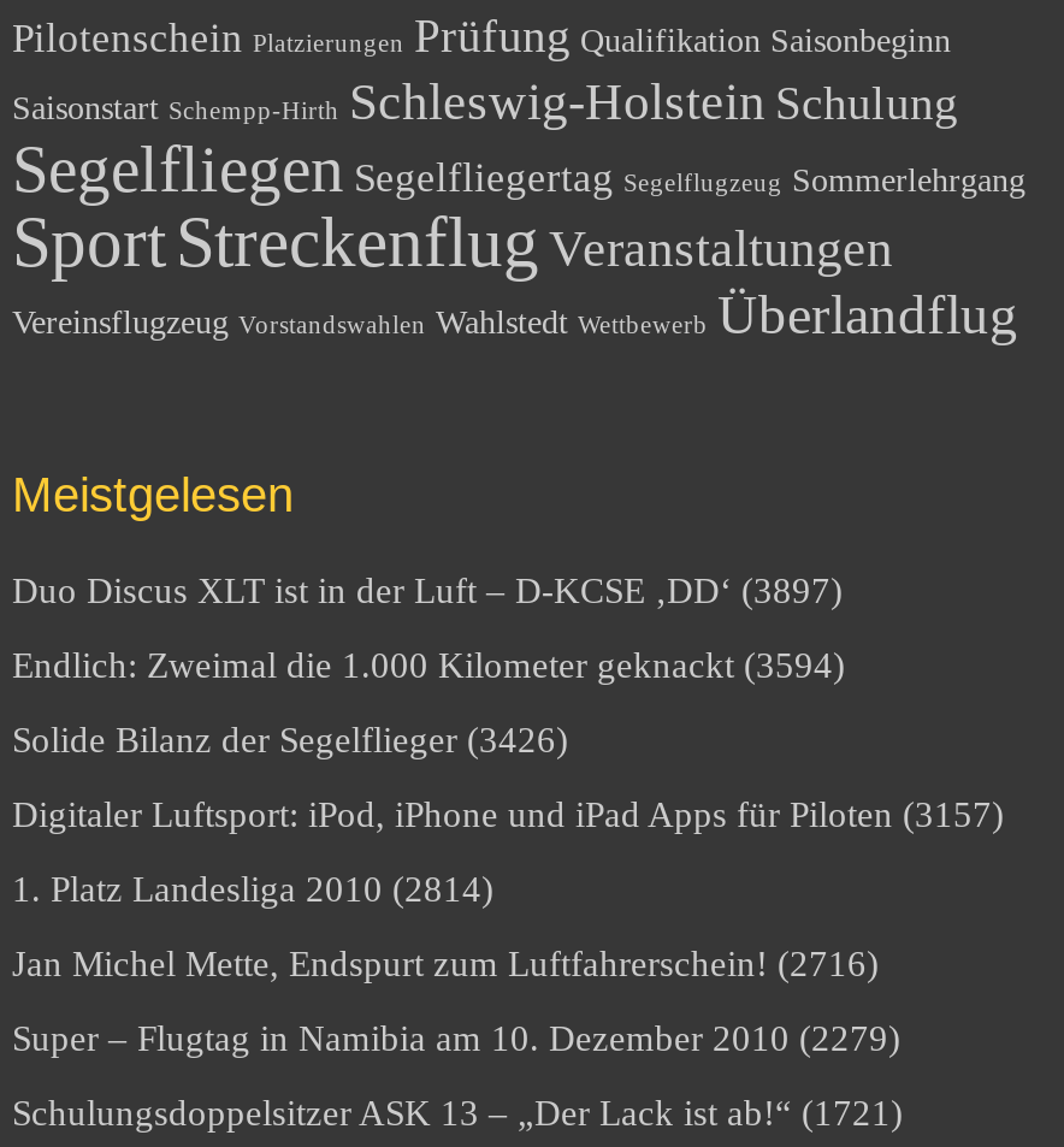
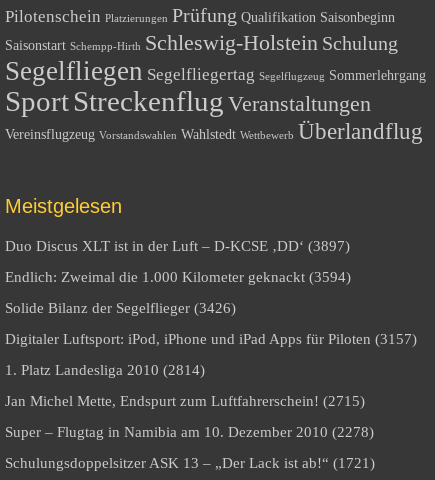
[12,946,879,984] Jan Michel Mette, Endspurt zum Luftfahrerschein! (2716) -> [5,393,365,409] Jan Michel Mette, Endspurt zum Luftfahrerschein! (2715)
[12,1020,900,1059] Super – Flugtag in Namibia am 10. Dezember 2010 (2279) -> [5,424,374,440] Super – Flugtag in Namibia am 10. Dezember 2010 (2278)

